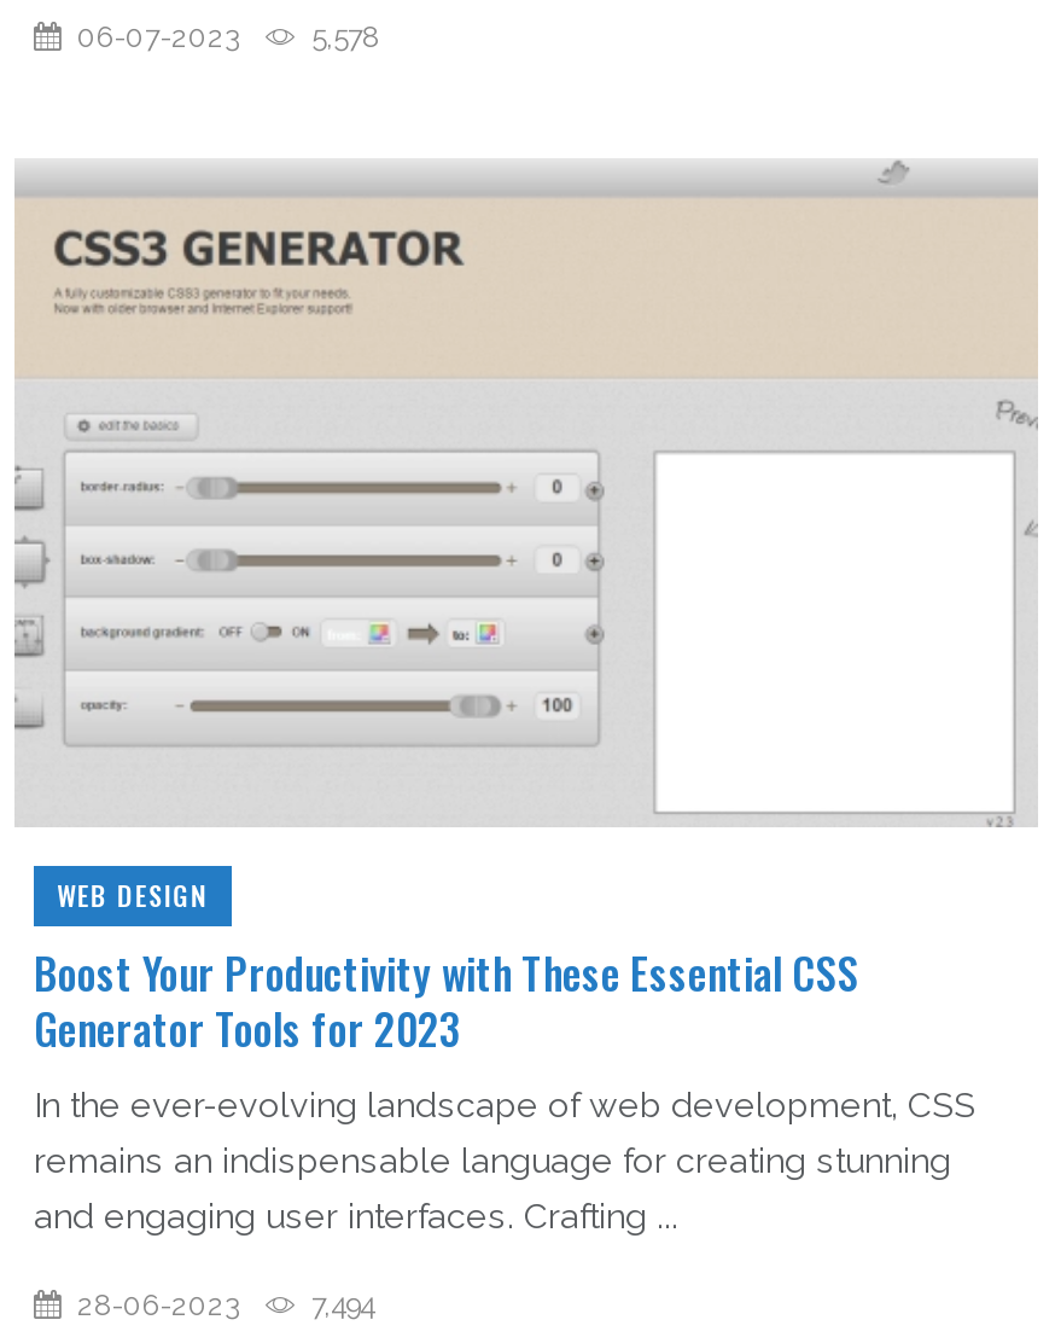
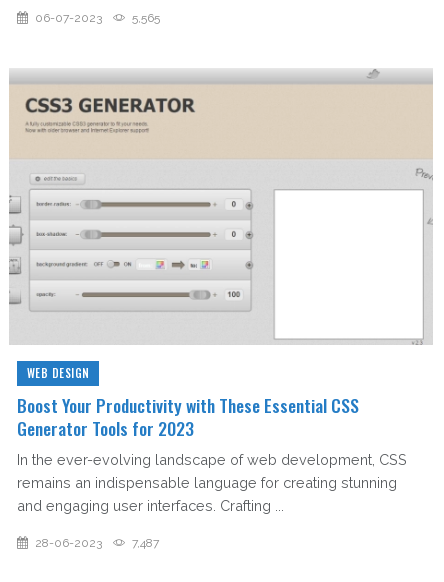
[70,21,379,55] 06-07-2023 5,578 -> [32,11,160,25] 06-07-2023 5,565
[70,1289,374,1323] 28-06-2023 7,494 -> [32,536,159,550] 28-06-2023 7,487

